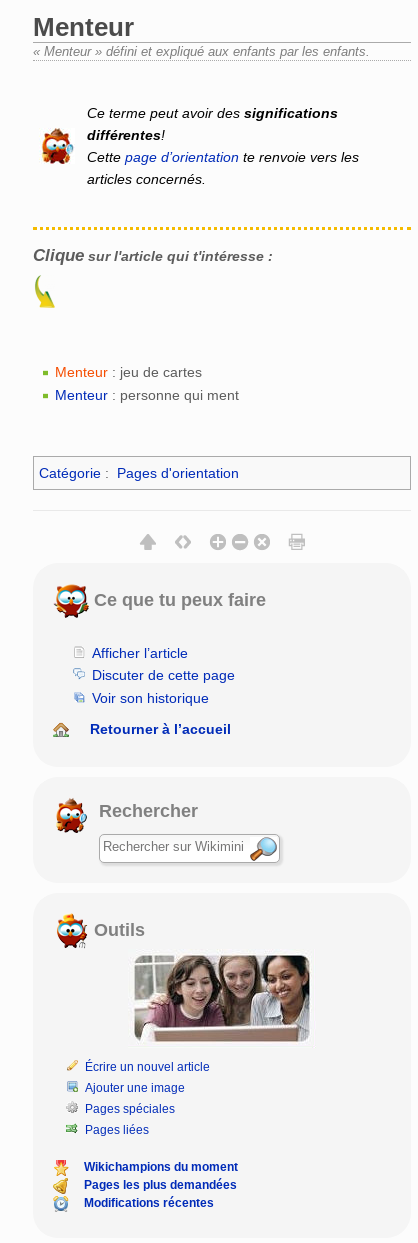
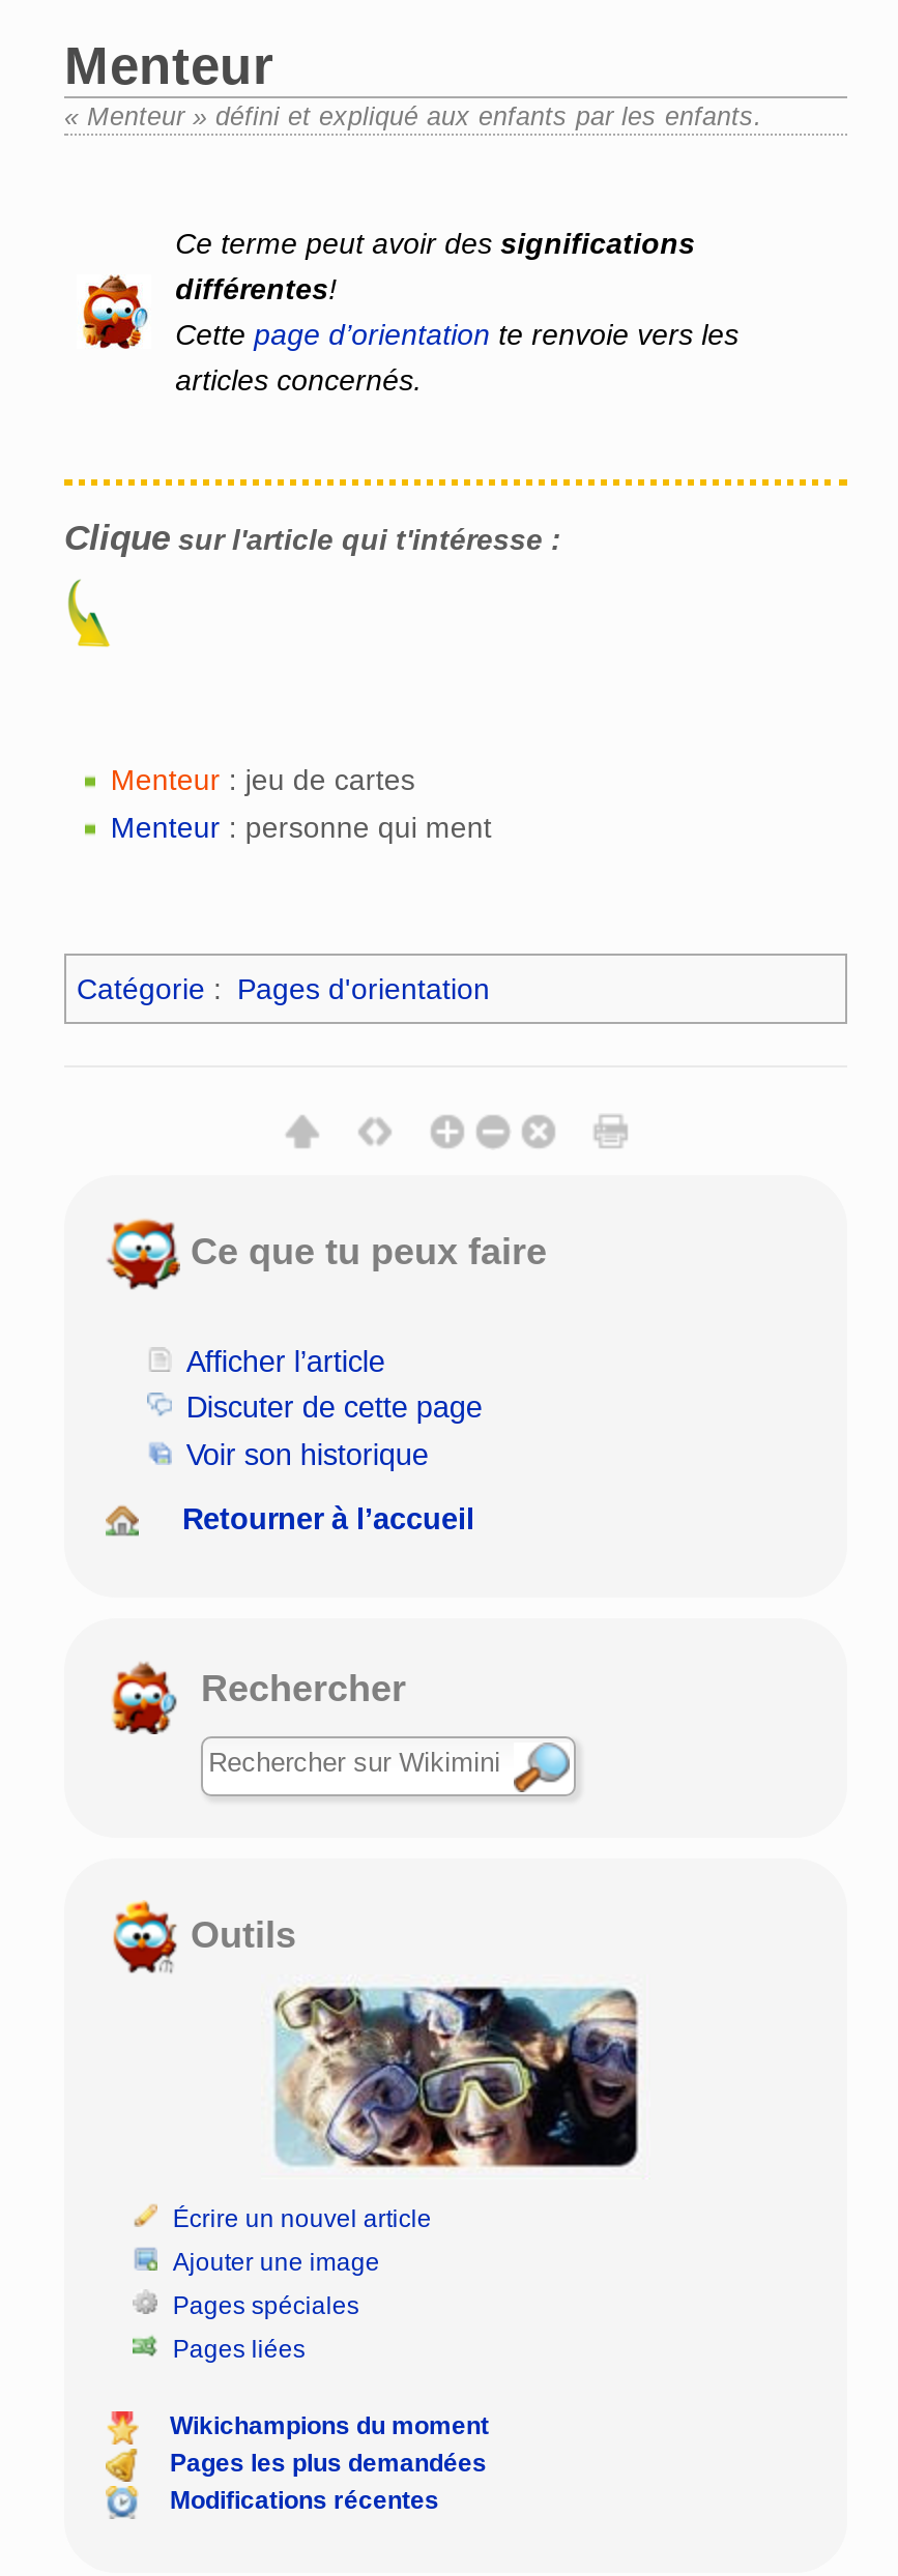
[134,954,310,1043] [image] -> [273,1987,638,2169] [image]

